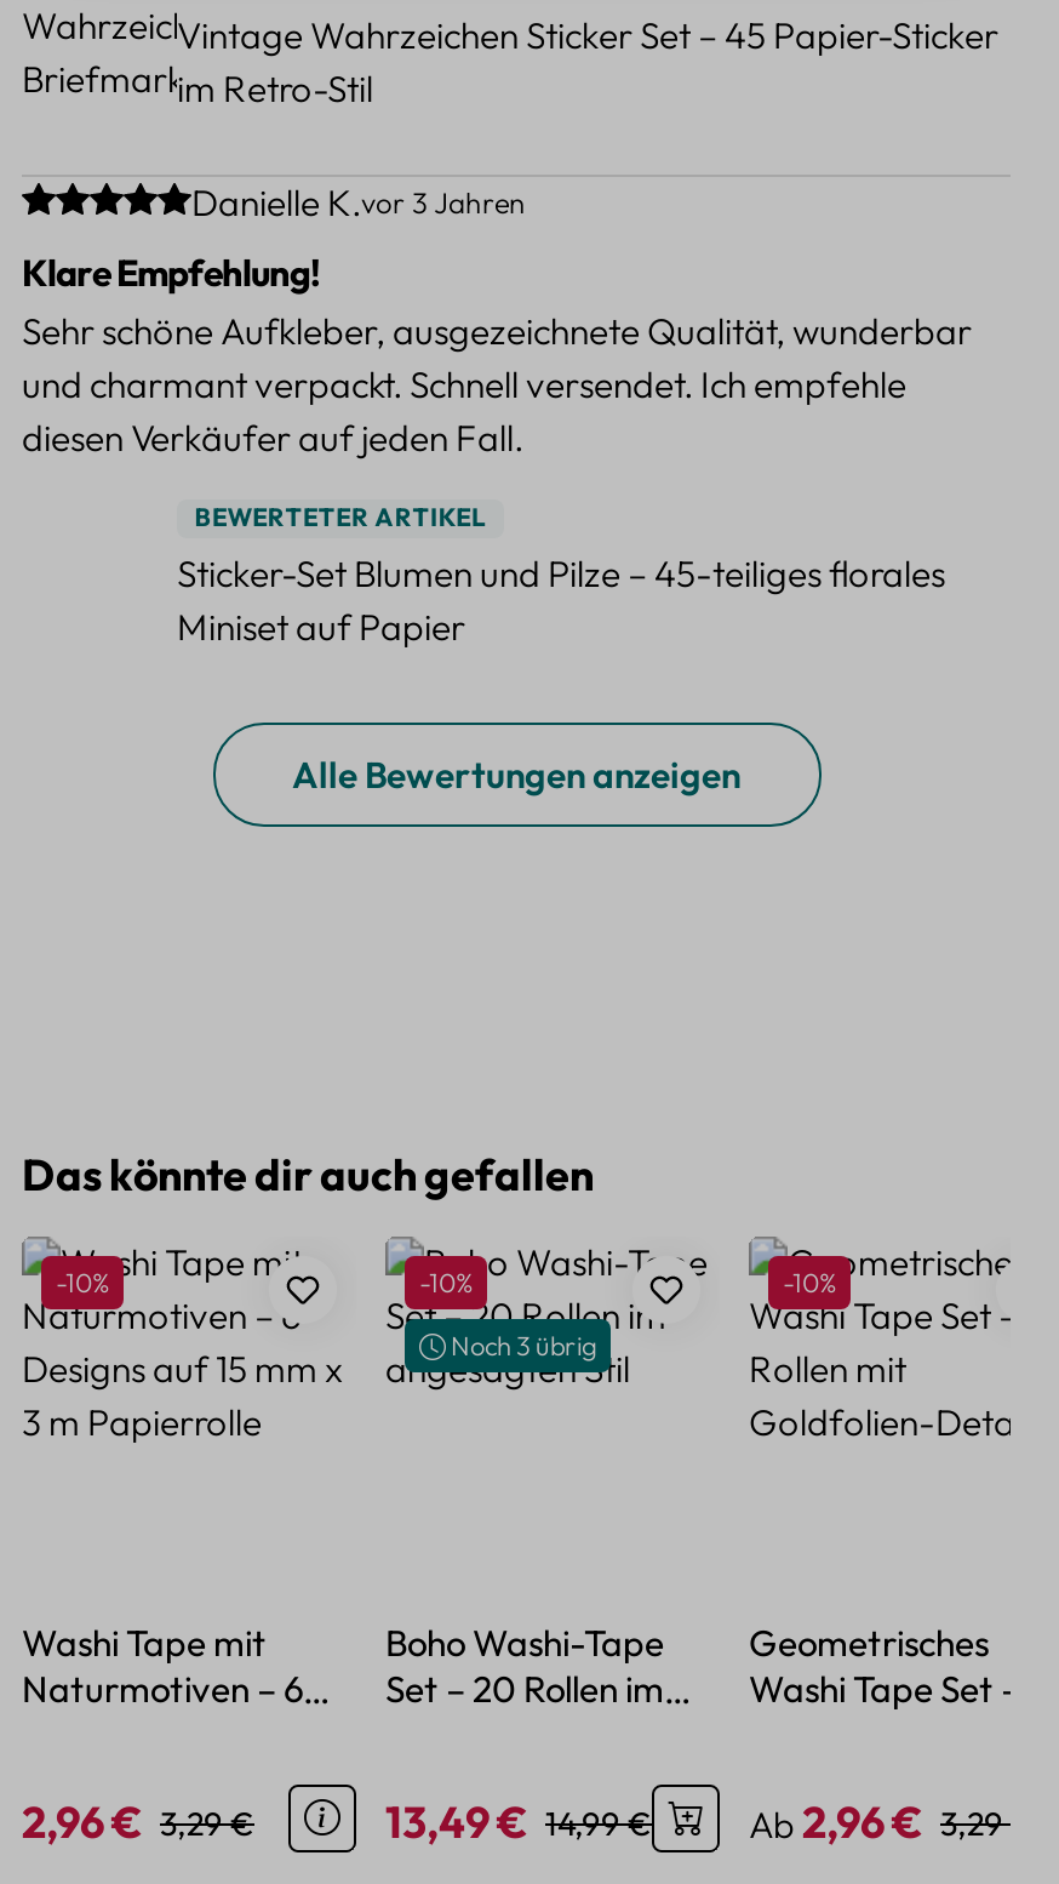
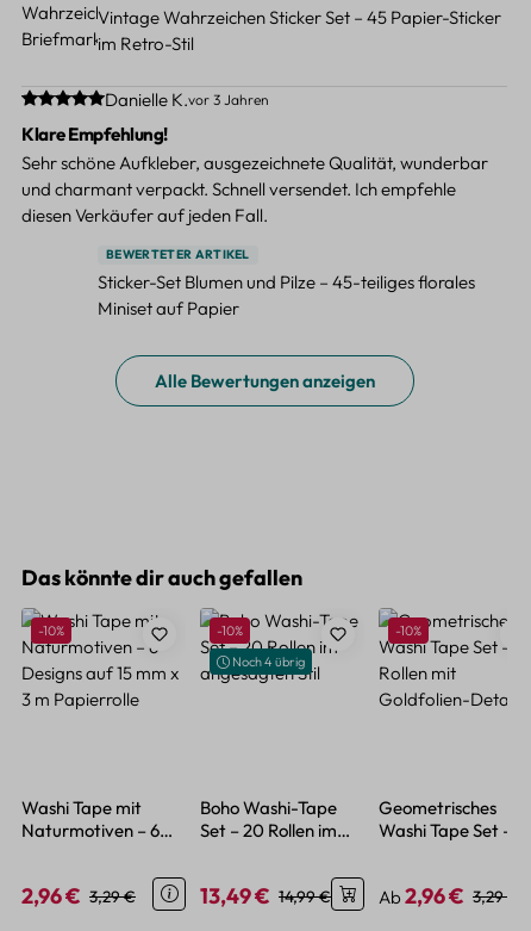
[446,1329,596,1363] Noch 3 übrig -> [230,654,305,670] Noch 4 übrig

